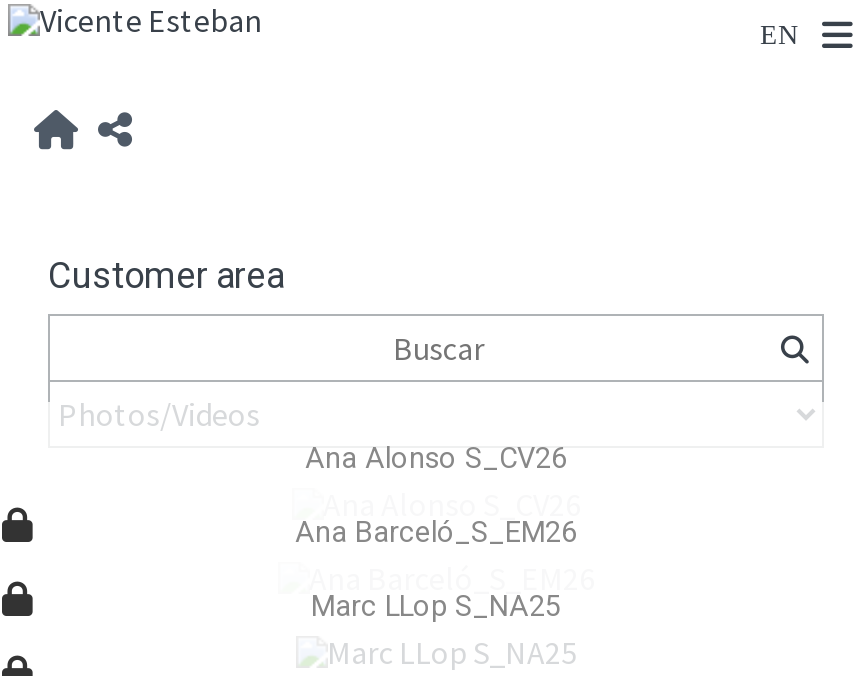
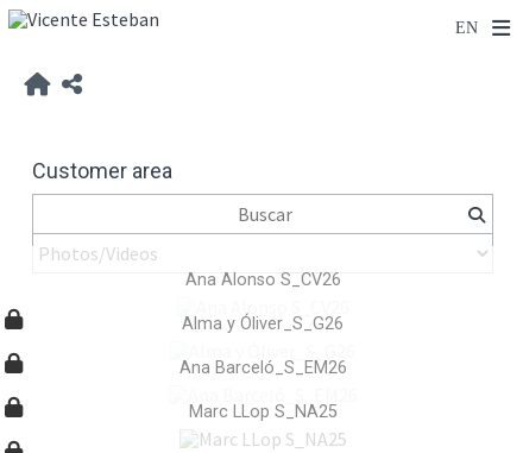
none -> [182,314,344,334] Alma y Óliver_S_G26

